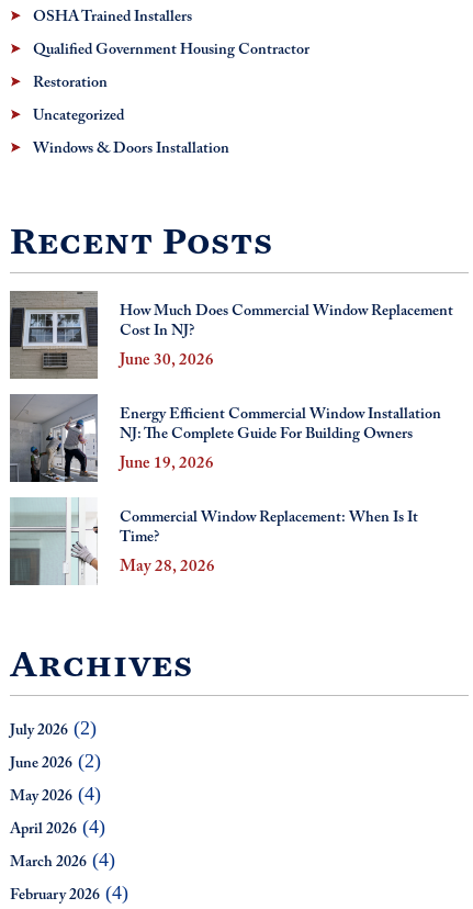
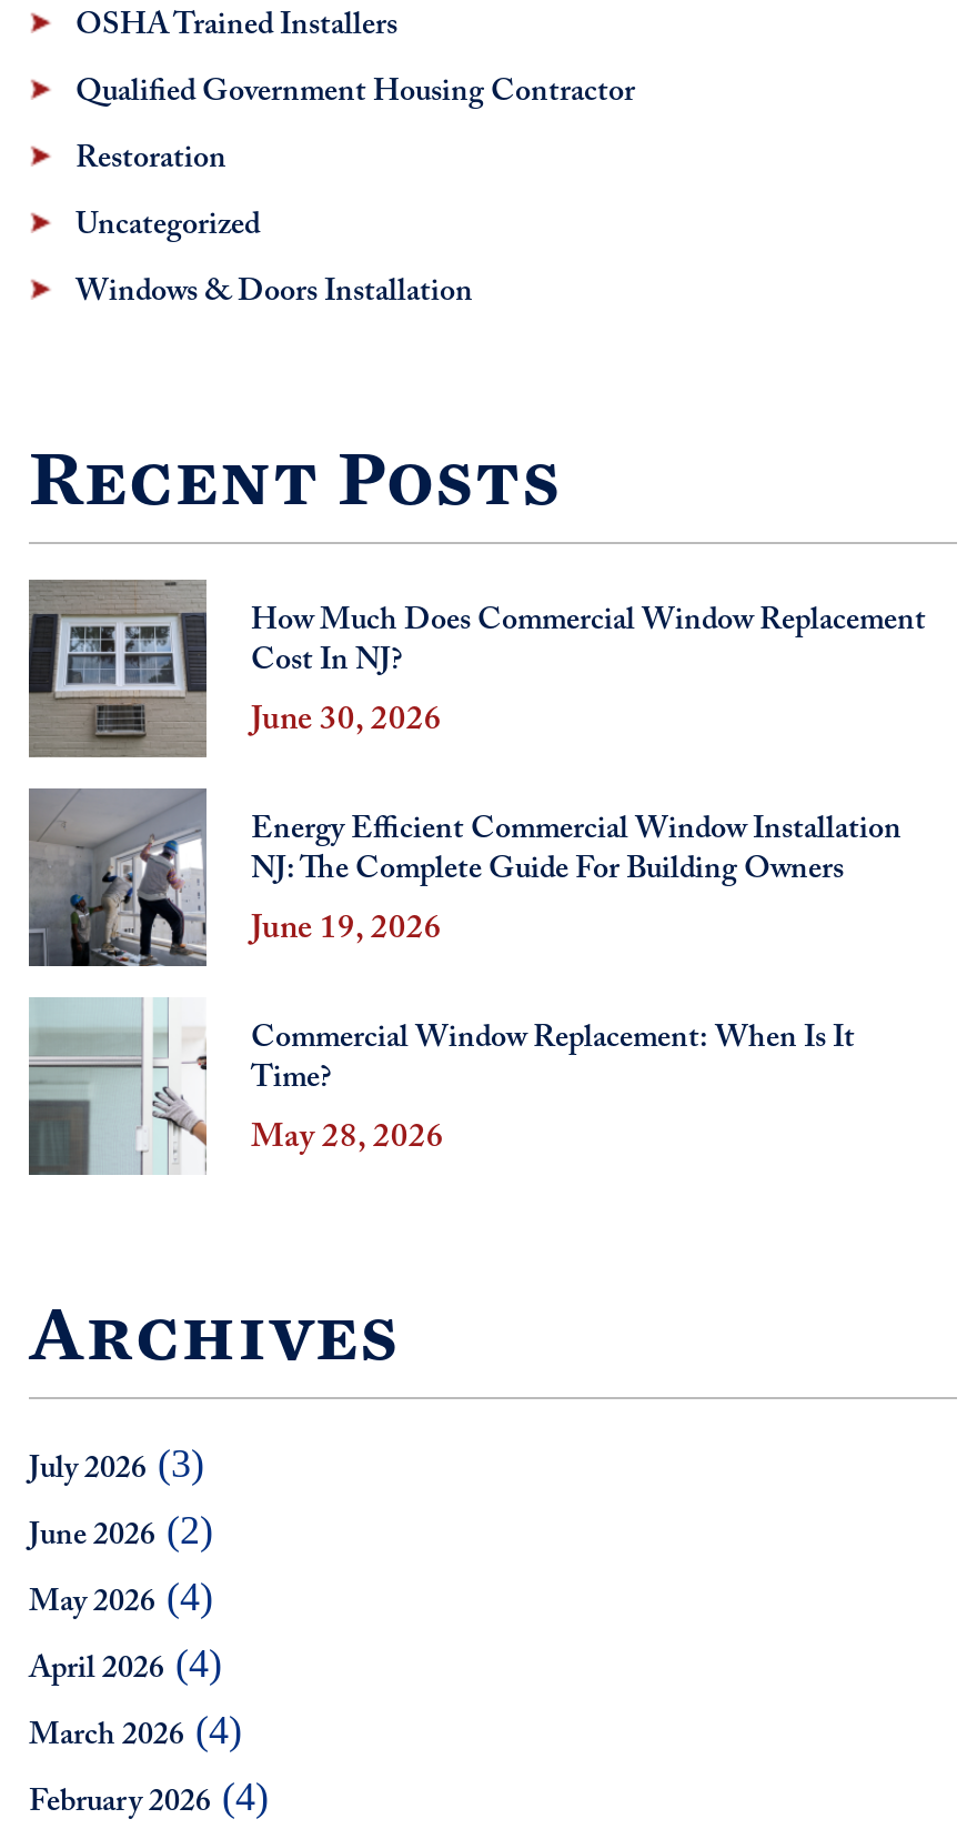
[10,717,97,739] July 2026 (2) -> [29,1441,204,1485] July 2026 (3)

